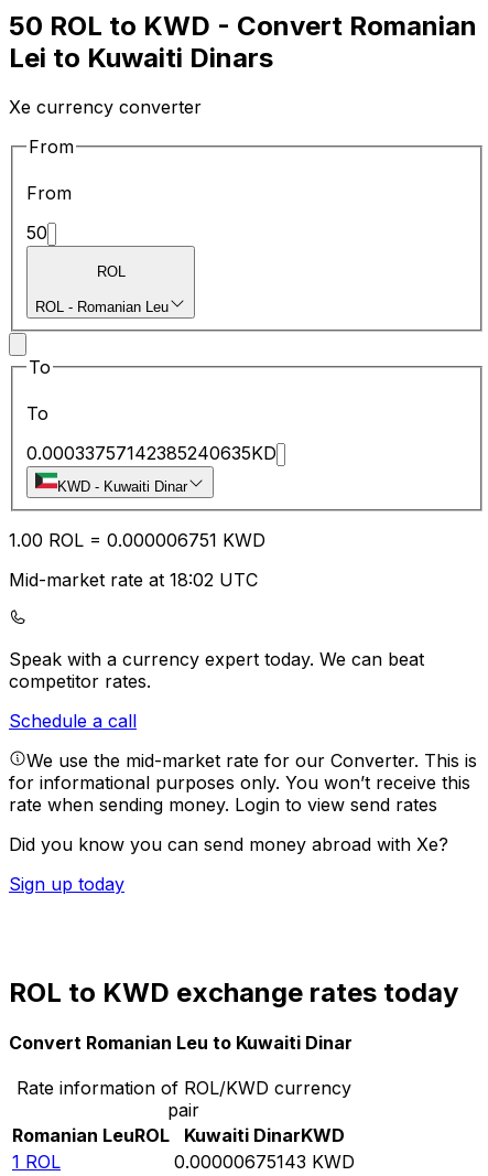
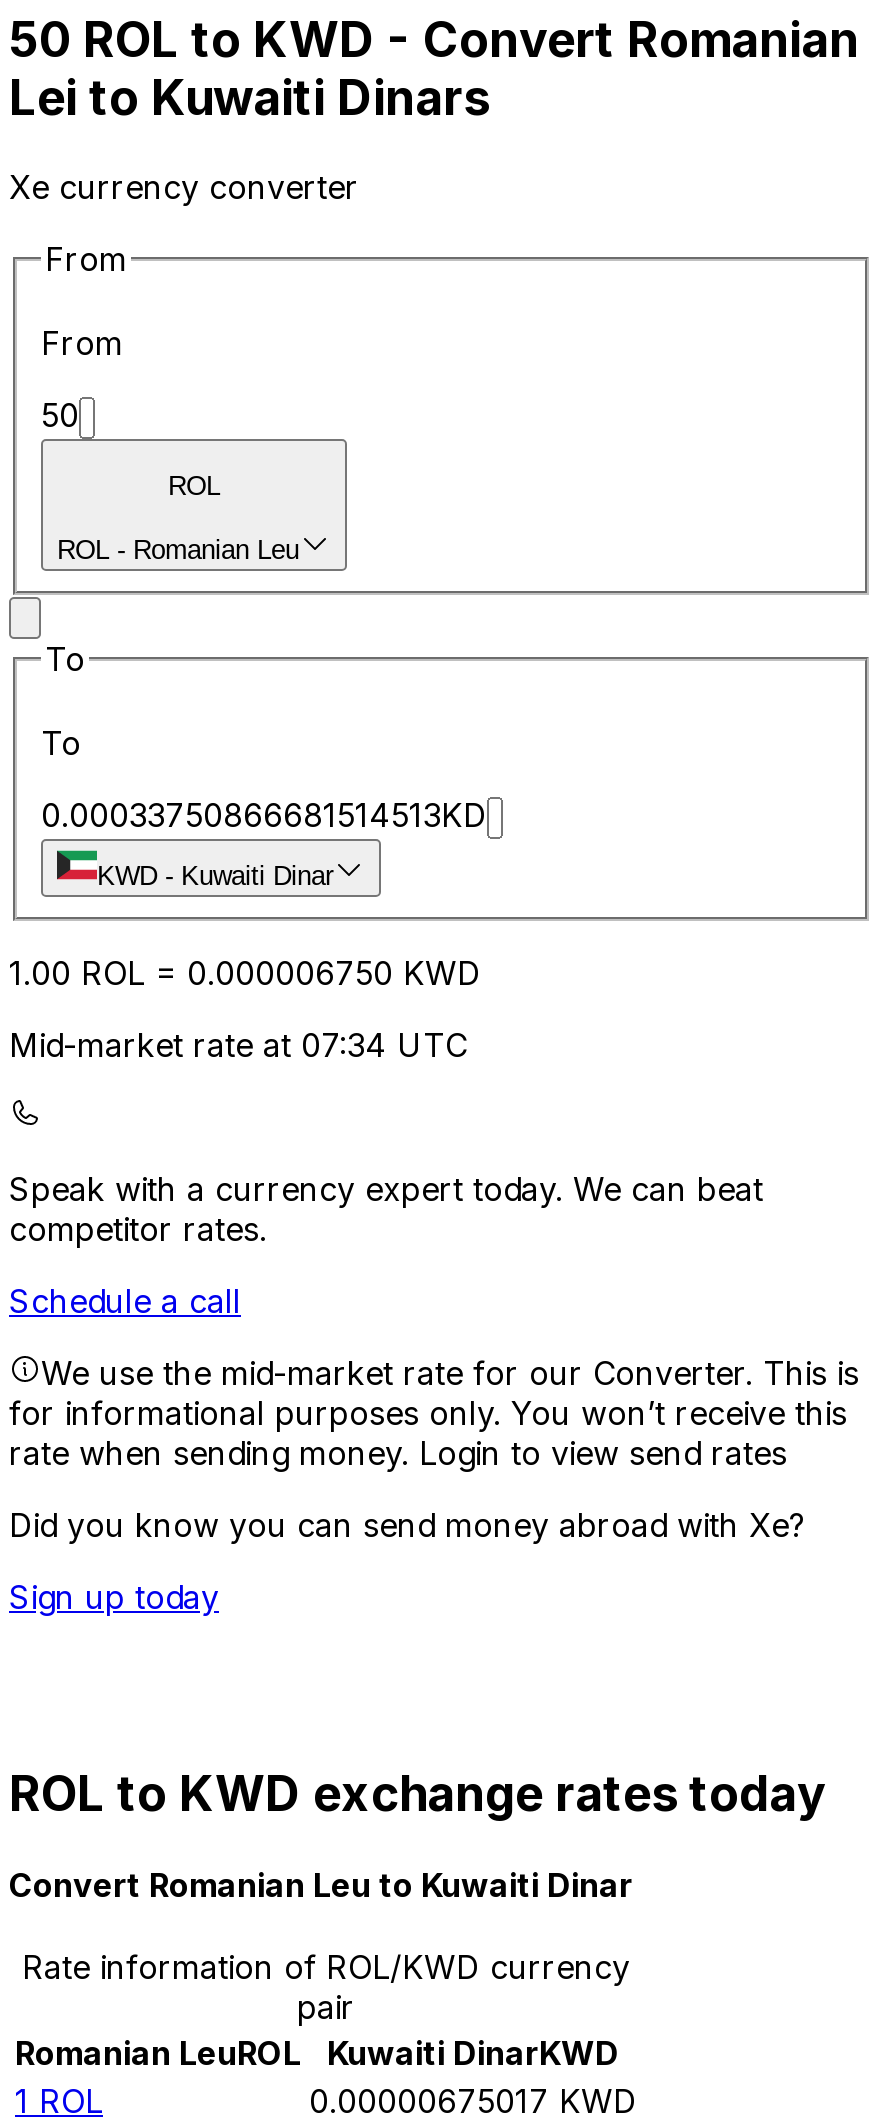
[26,442,276,464] 0.00033757142385240635KD -> [41,795,487,835] 0.00033750866681514513KD
[9,529,265,551] 1.00 ROL = 0.000006751 KWD -> [9,953,481,993] 1.00 ROL = 0.000006750 KWD
[9,569,258,591] Mid-market rate at 18:02 UTC -> [9,1025,467,1065] Mid-market rate at 07:34 UTC
[174,1151,355,1173] 0.00000675143 KWD -> [309,2082,637,2122] 0.00000675017 KWD

